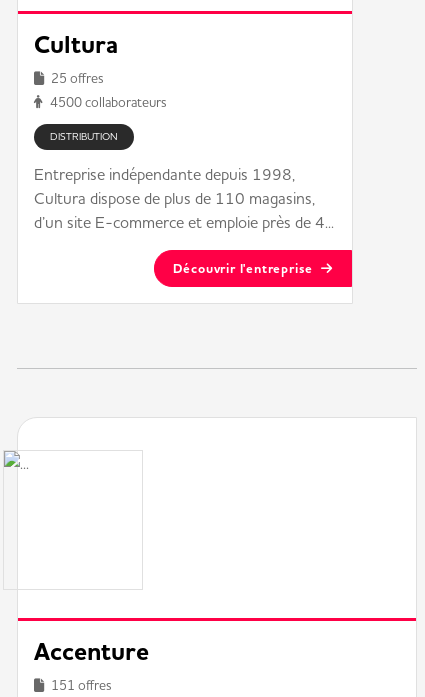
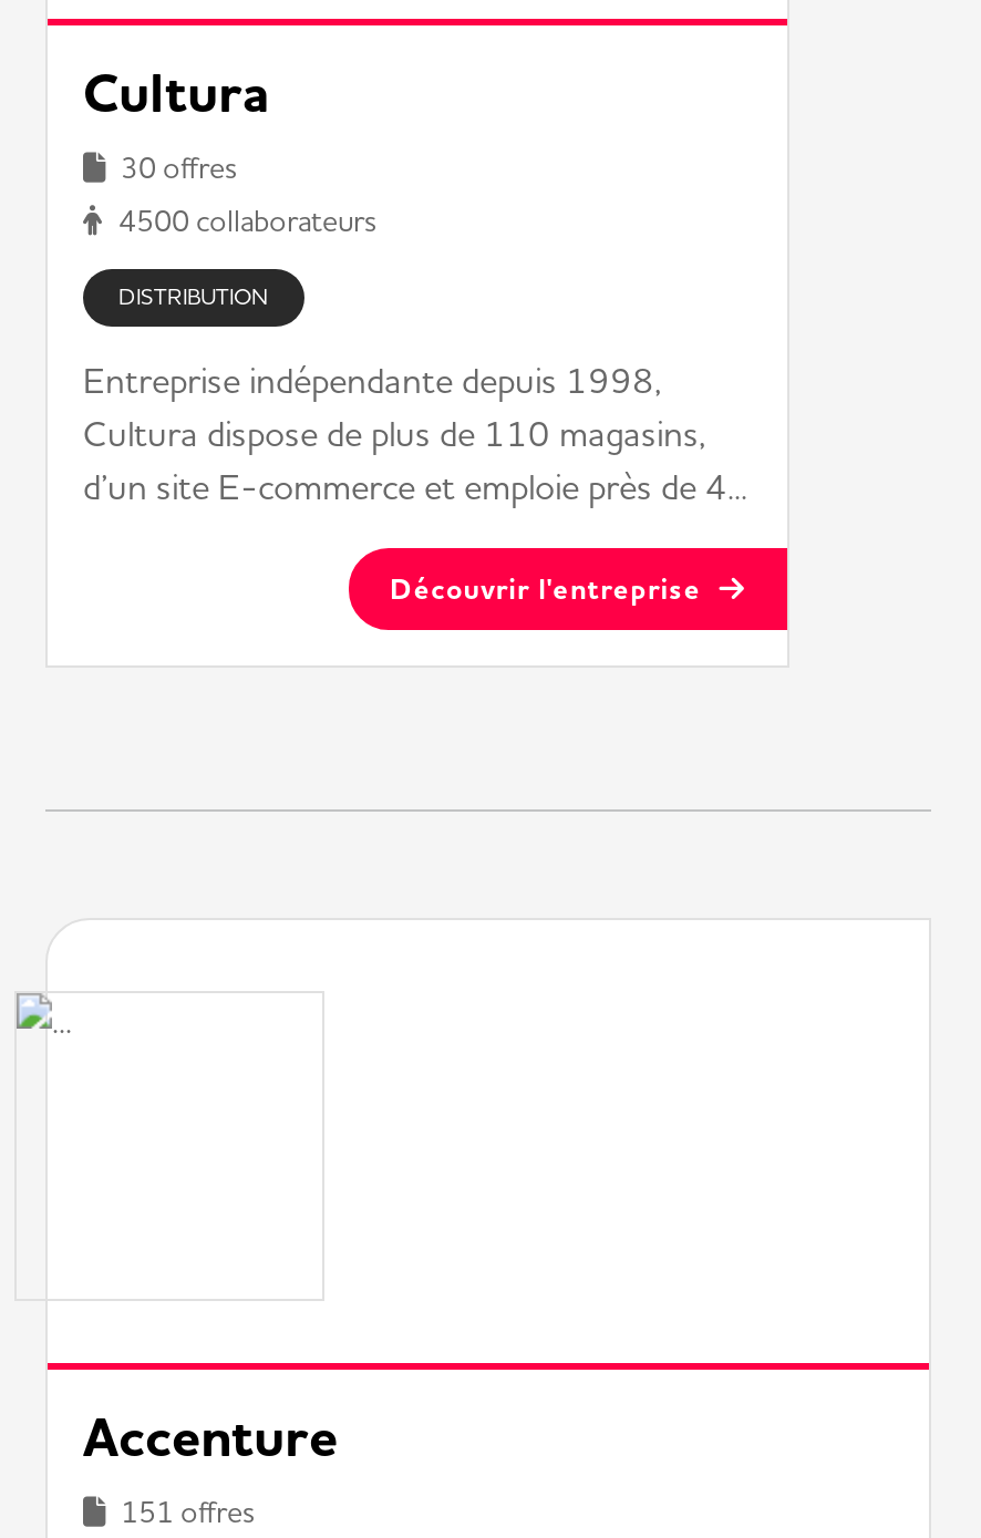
[48,70,104,86] 25 offres -> [114,149,238,185] 30 offres

